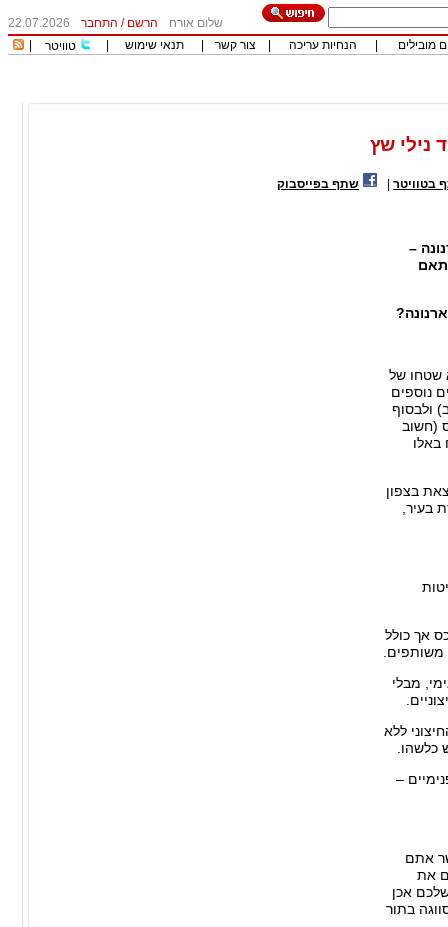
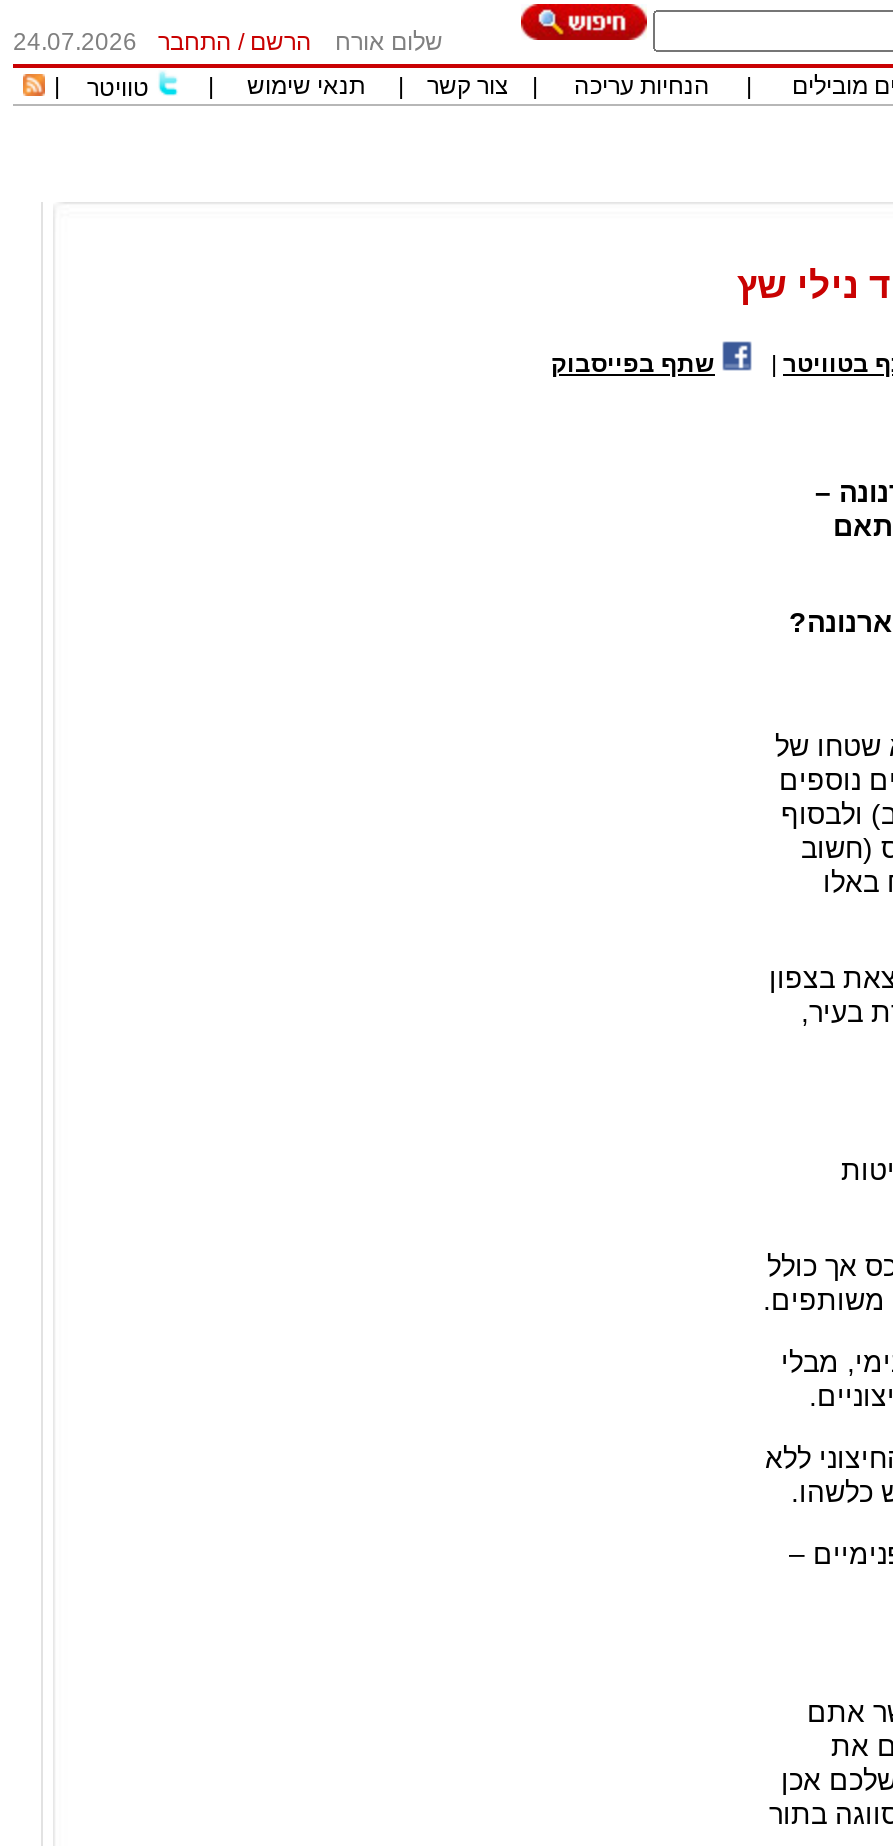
[8,16,223,30] שלום אורח הרשם / התחבר 22.07.2026 -> [13,28,443,56] שלום אורח הרשם / התחבר 24.07.2026

